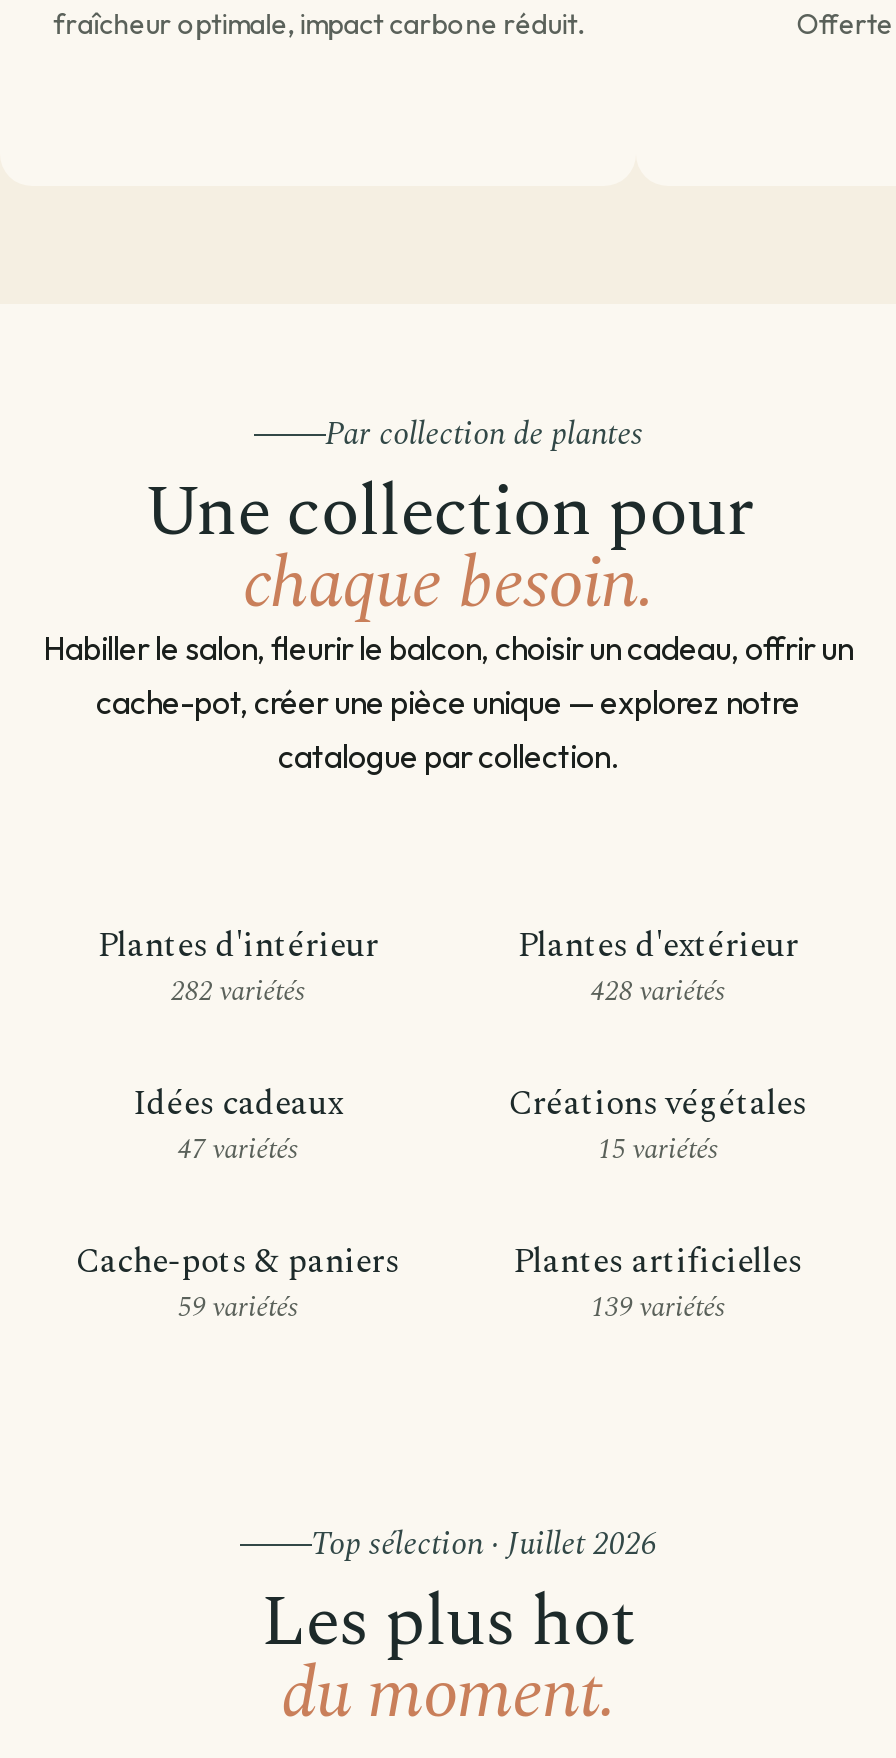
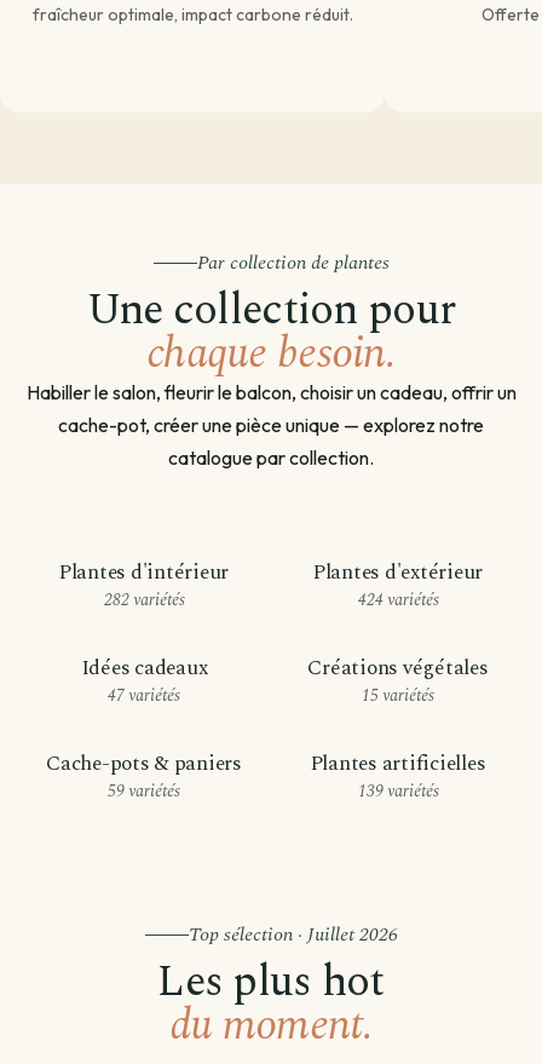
[591,971,725,1013] 428 variétés -> [358,587,439,613] 424 variétés

